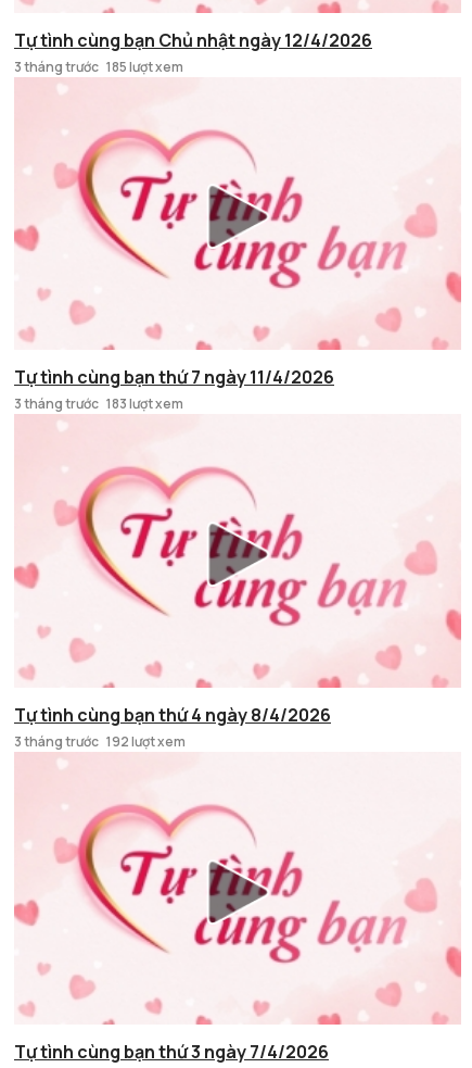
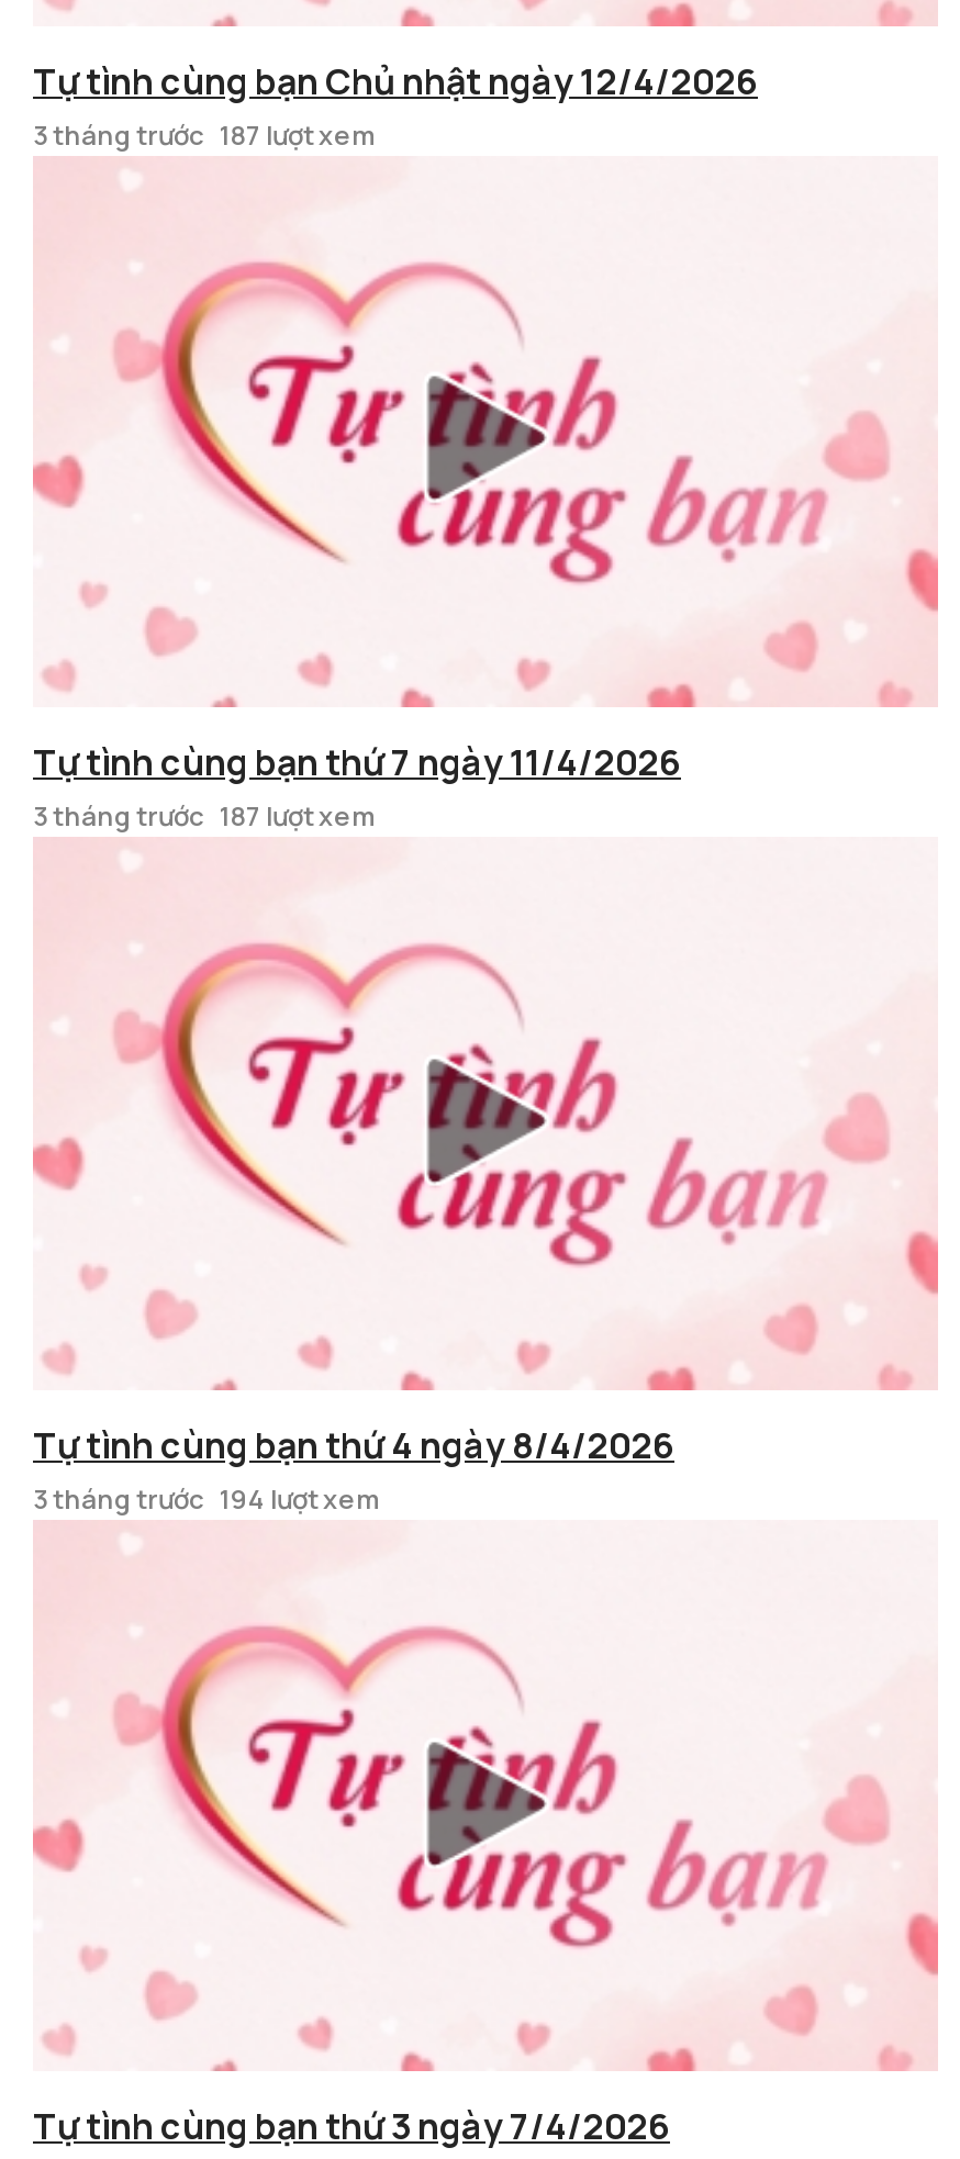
[14,57,183,76] 3 tháng trước 185 lượt xem -> [33,115,376,153] 3 tháng trước 187 lượt xem
[14,394,183,413] 3 tháng trước 183 lượt xem -> [33,797,376,835] 3 tháng trước 187 lượt xem
[14,732,186,750] 3 tháng trước 192 lượt xem -> [33,1480,380,1517] 3 tháng trước 194 lượt xem

